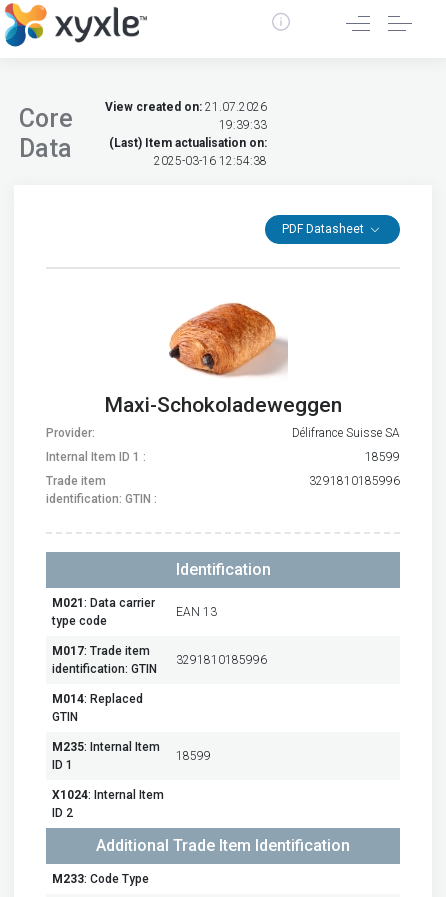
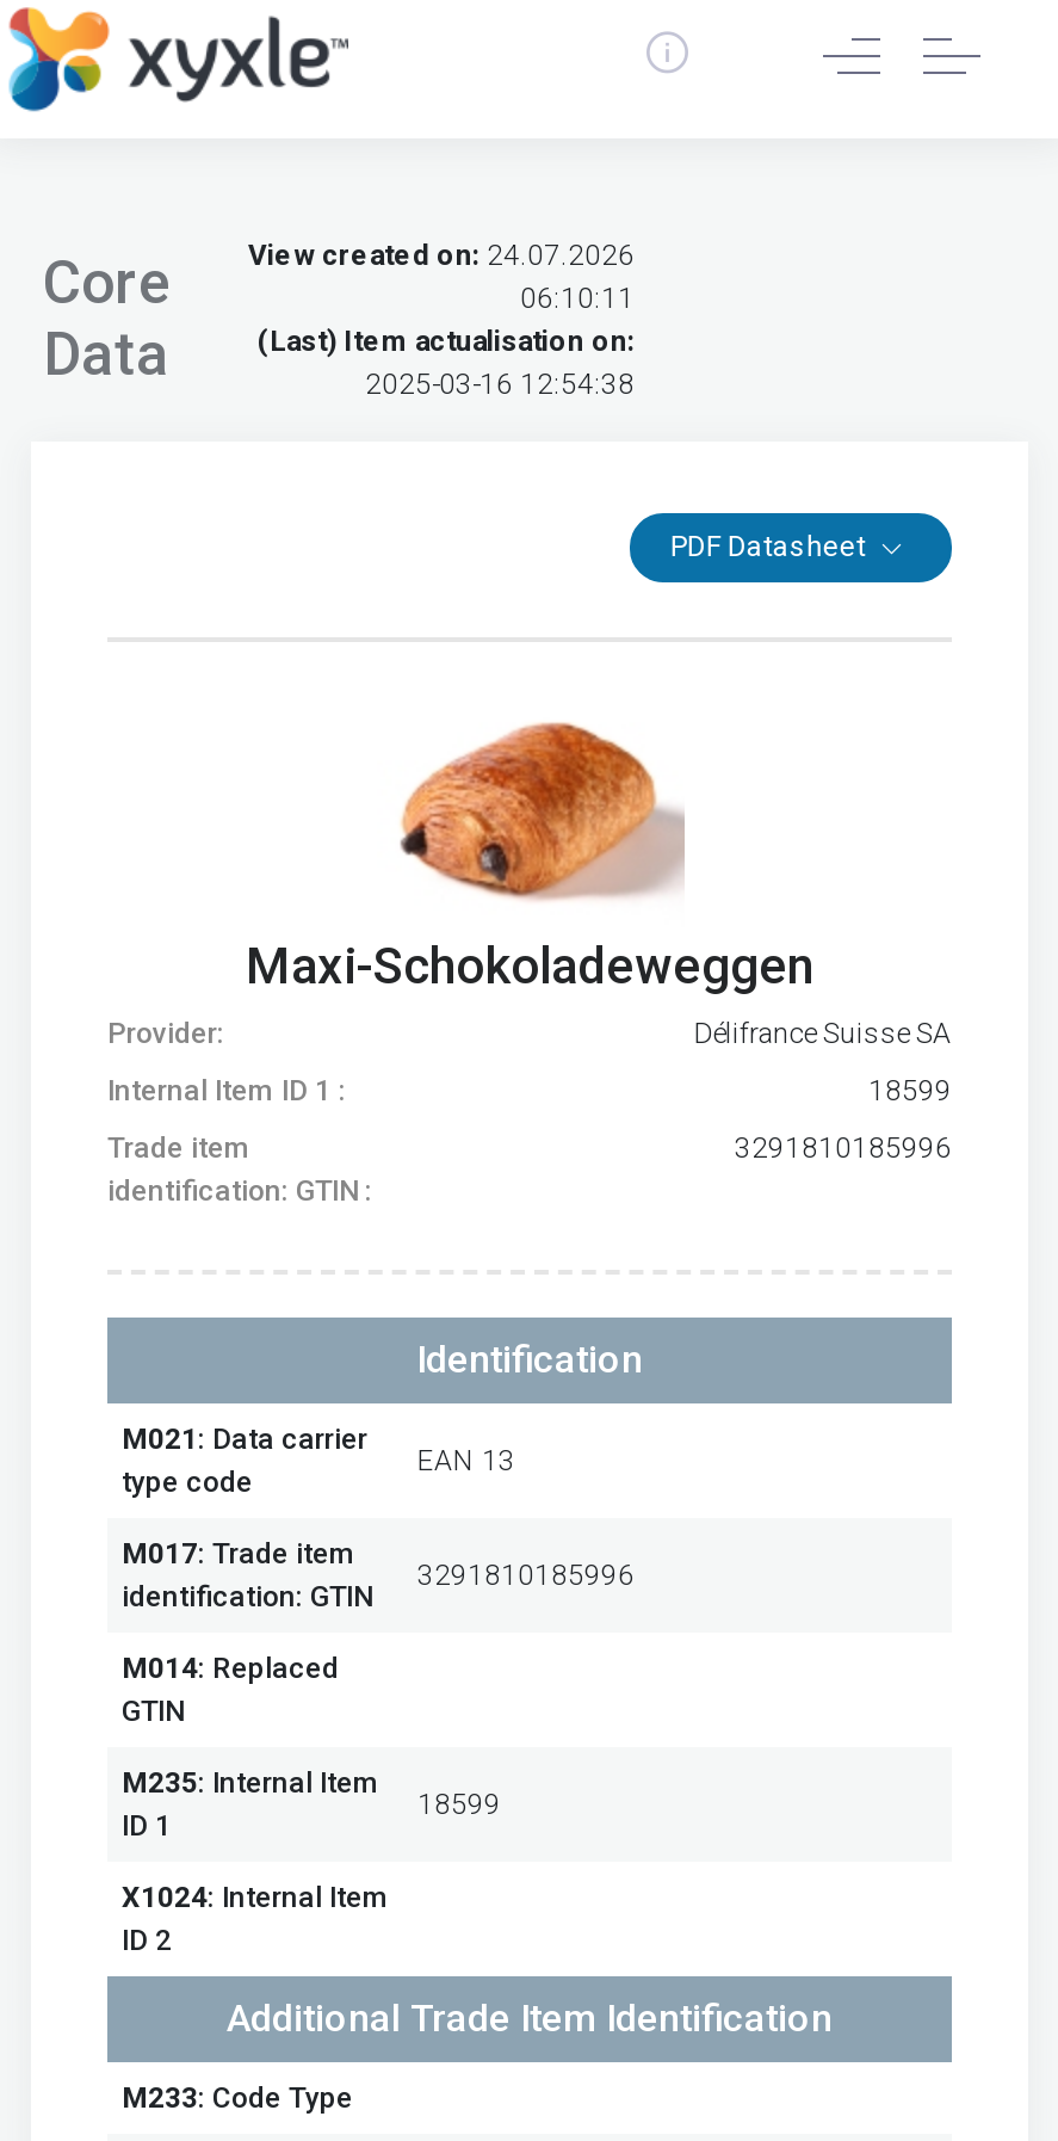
[105,100,267,114] View created on: 21.07.2026 -> [248,239,635,272] View created on: 24.07.2026
[219,118,267,132] 19:39:33 -> [520,282,635,315] 06:10:11

